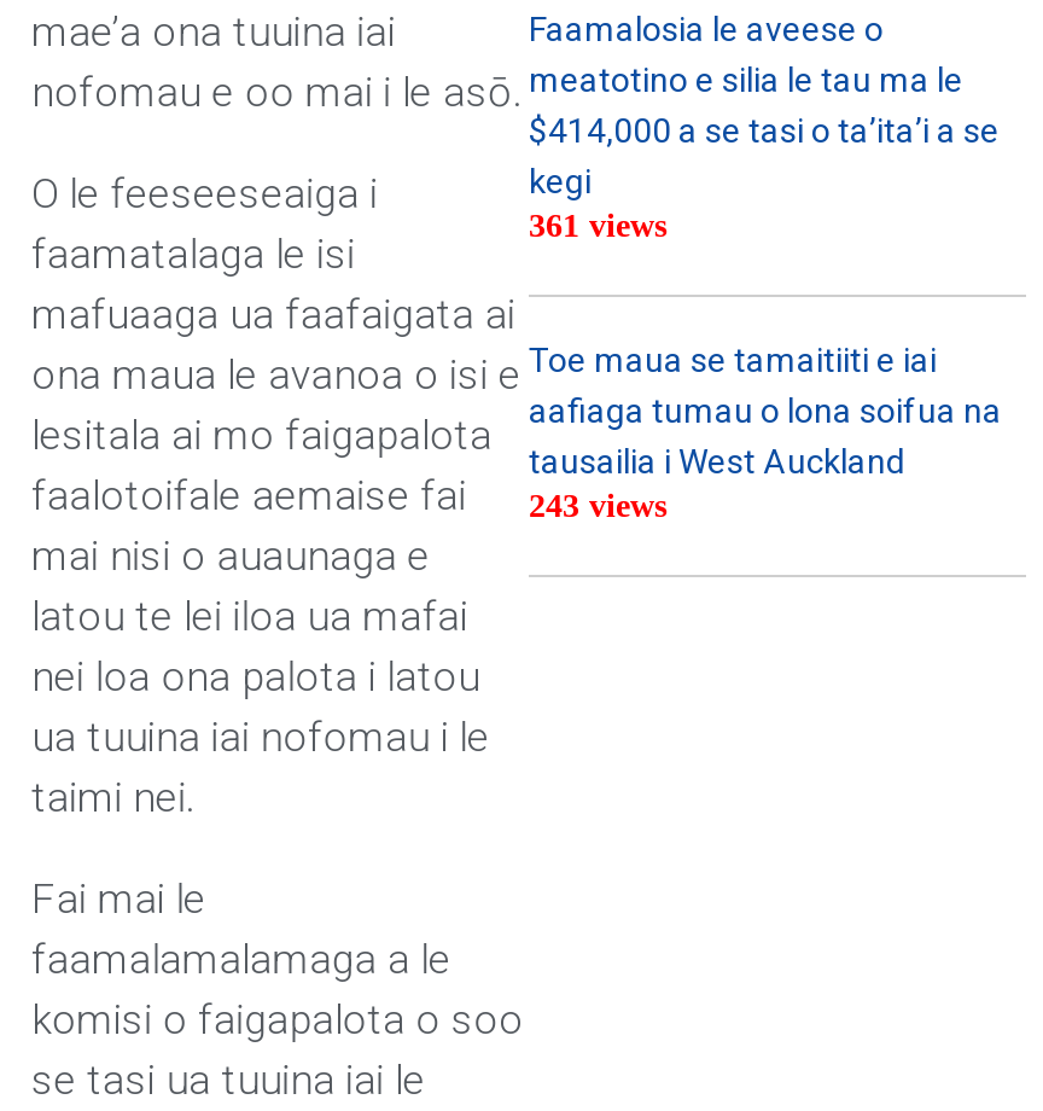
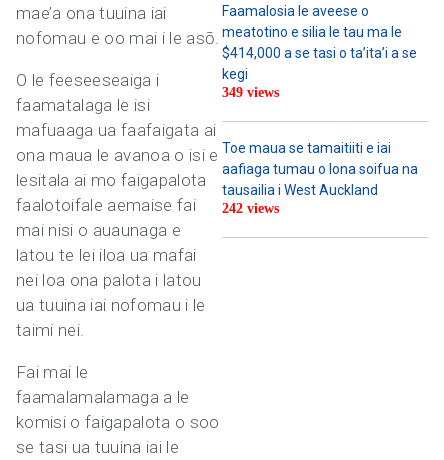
[529,207,666,243] 361 views -> [222,85,279,100] 349 views
[31,471,666,523] faalotoifale aemaise fai 243 views -> [16,195,279,216] faalotoifale aemaise fai 242 views

